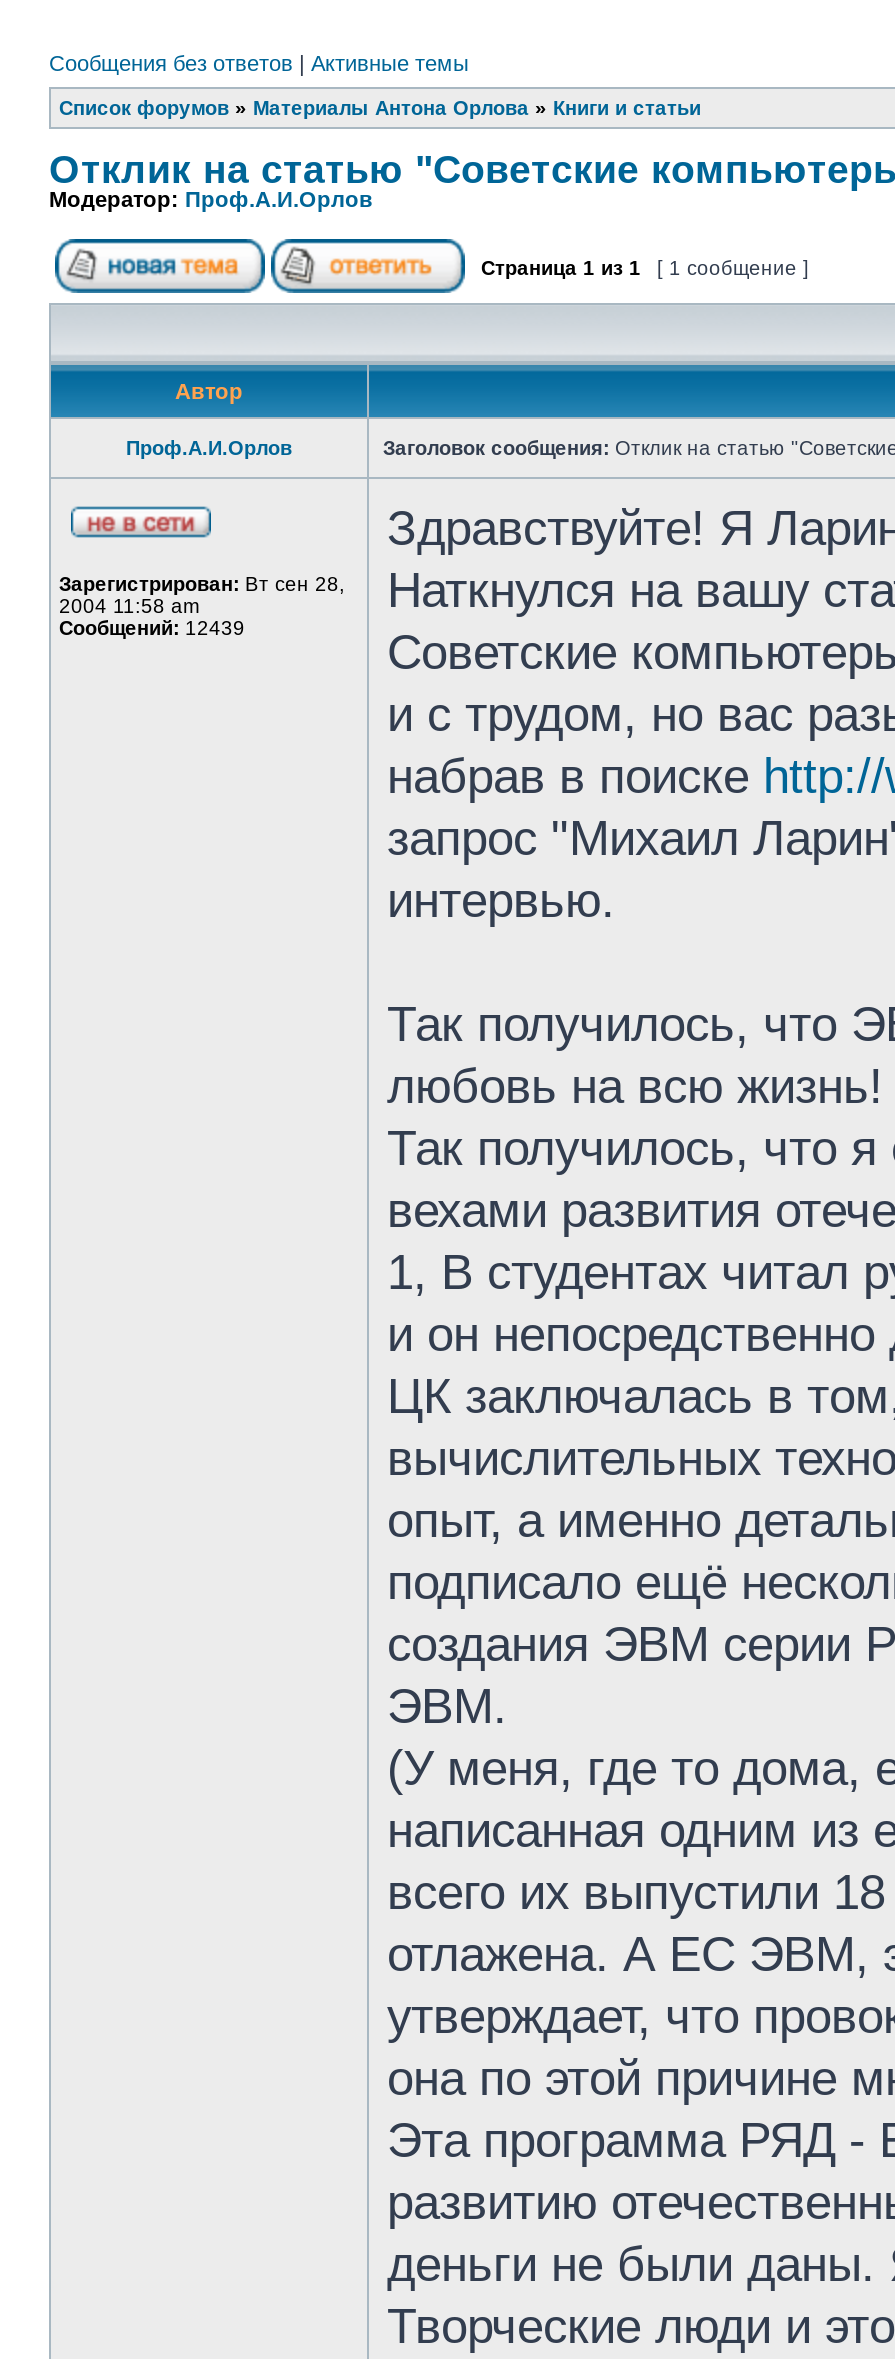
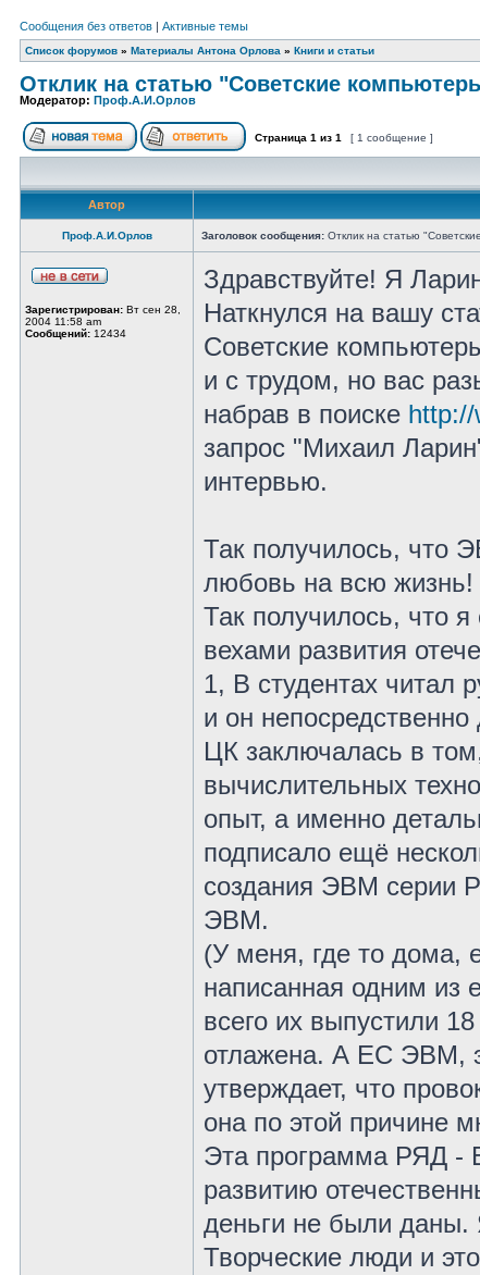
[59,617,245,639] Сообщений: 12439 -> [25,327,126,339] Сообщений: 12434

